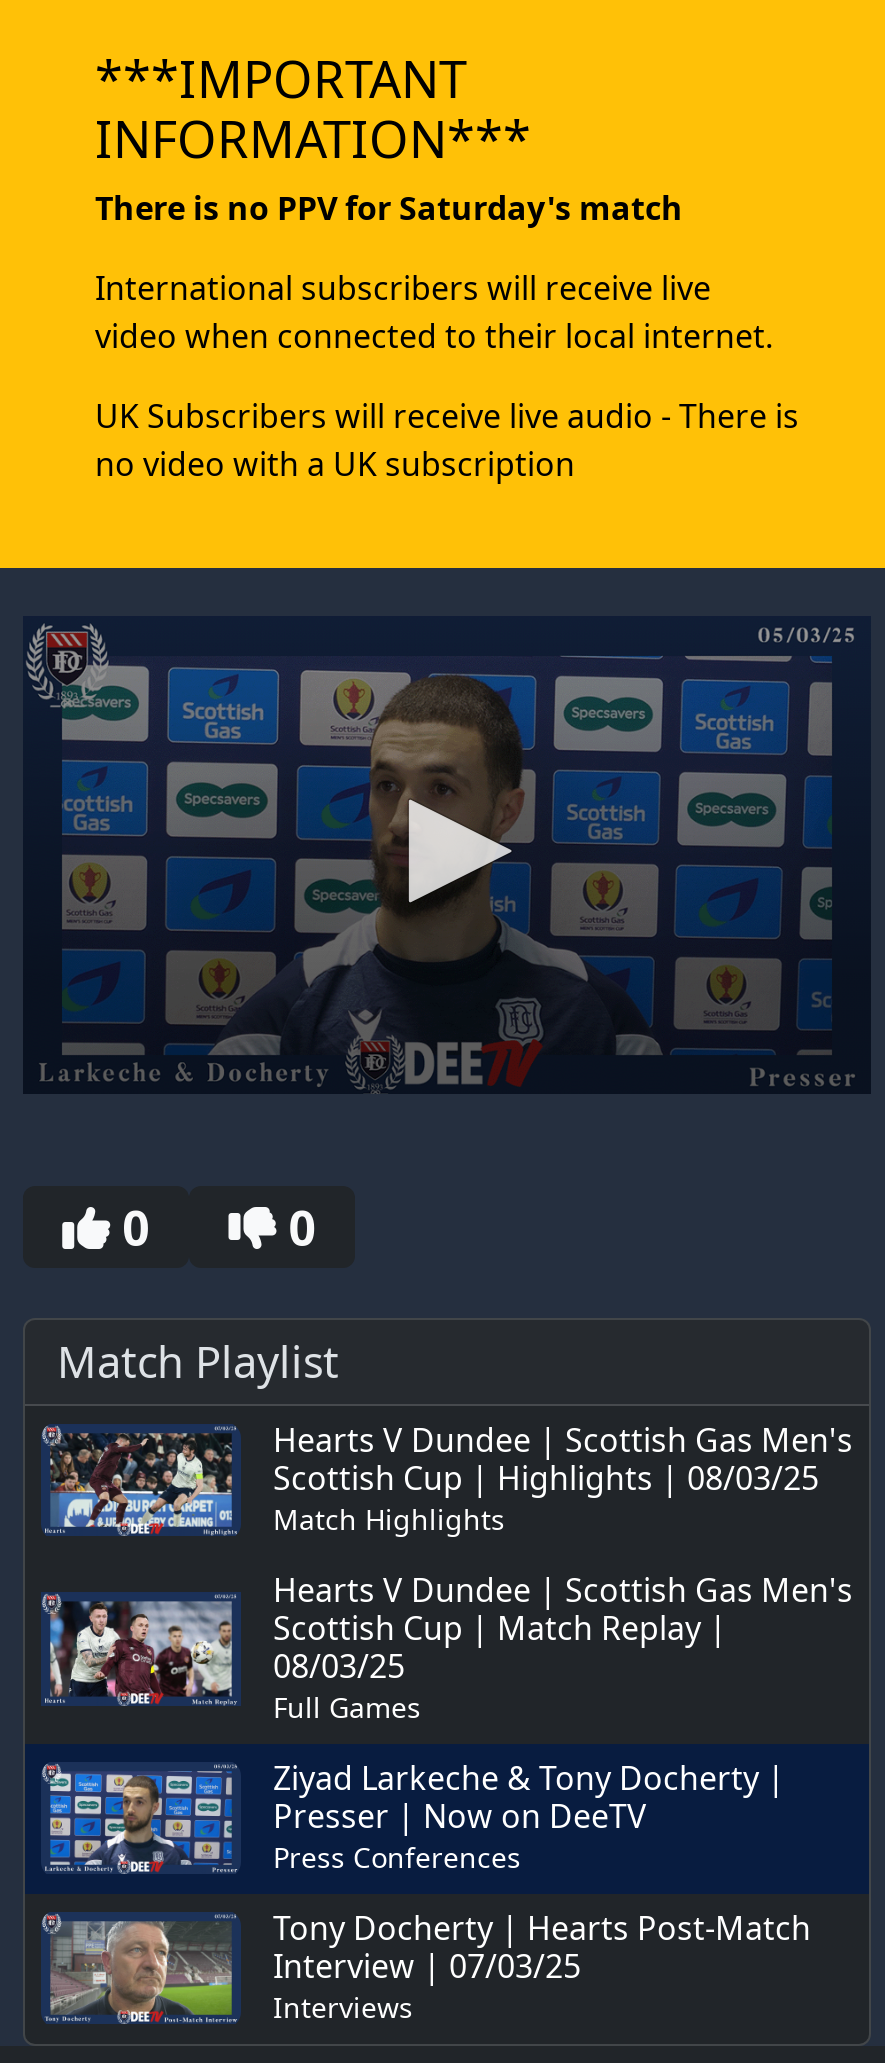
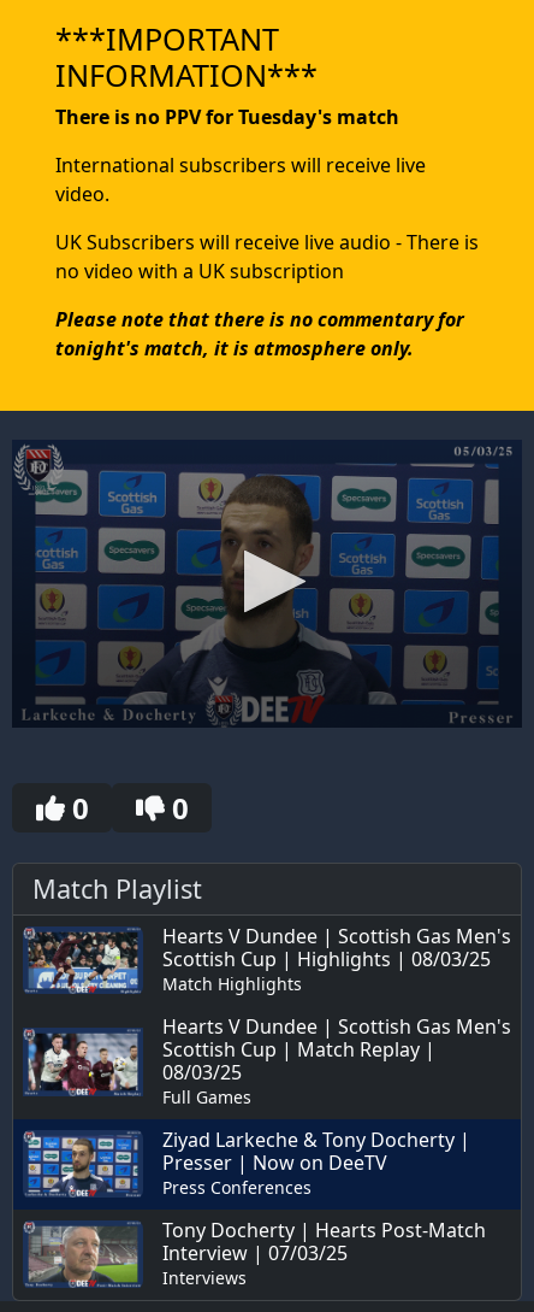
[95,186,691,230] There is no PPV for Saturday's match -> [55,104,404,130] There is no PPV for Tuesday's match
[95,314,773,358] video when connected to their local internet. -> [55,181,109,207] video.
none -> [55,306,464,361] Please note that there is no commentary for | tonight's match, it is atmosphere only.

